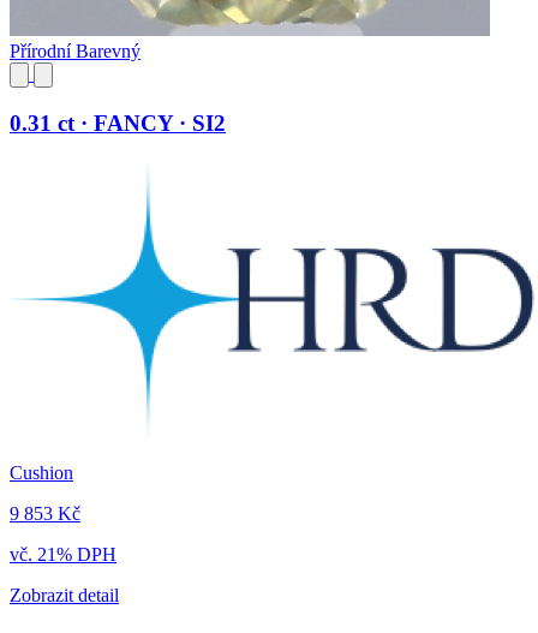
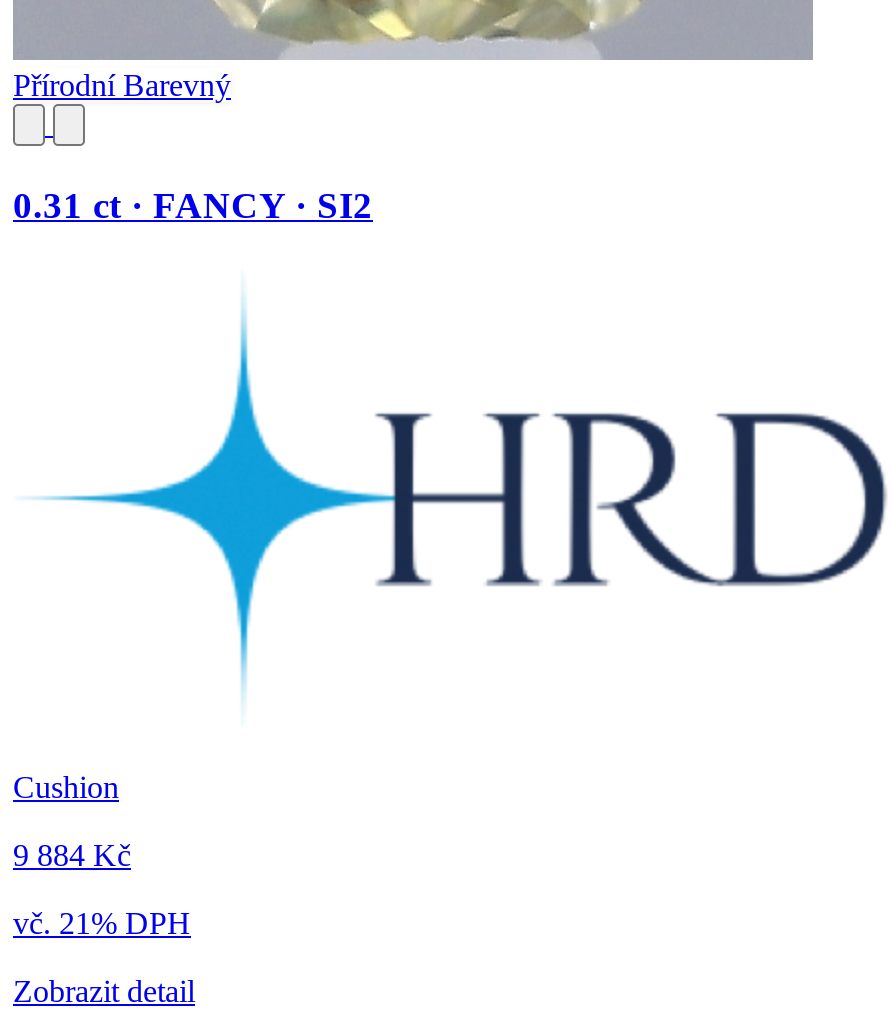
[10,503,80,523] 9 853 Kč -> [13,837,131,871] 9 884 Kč

